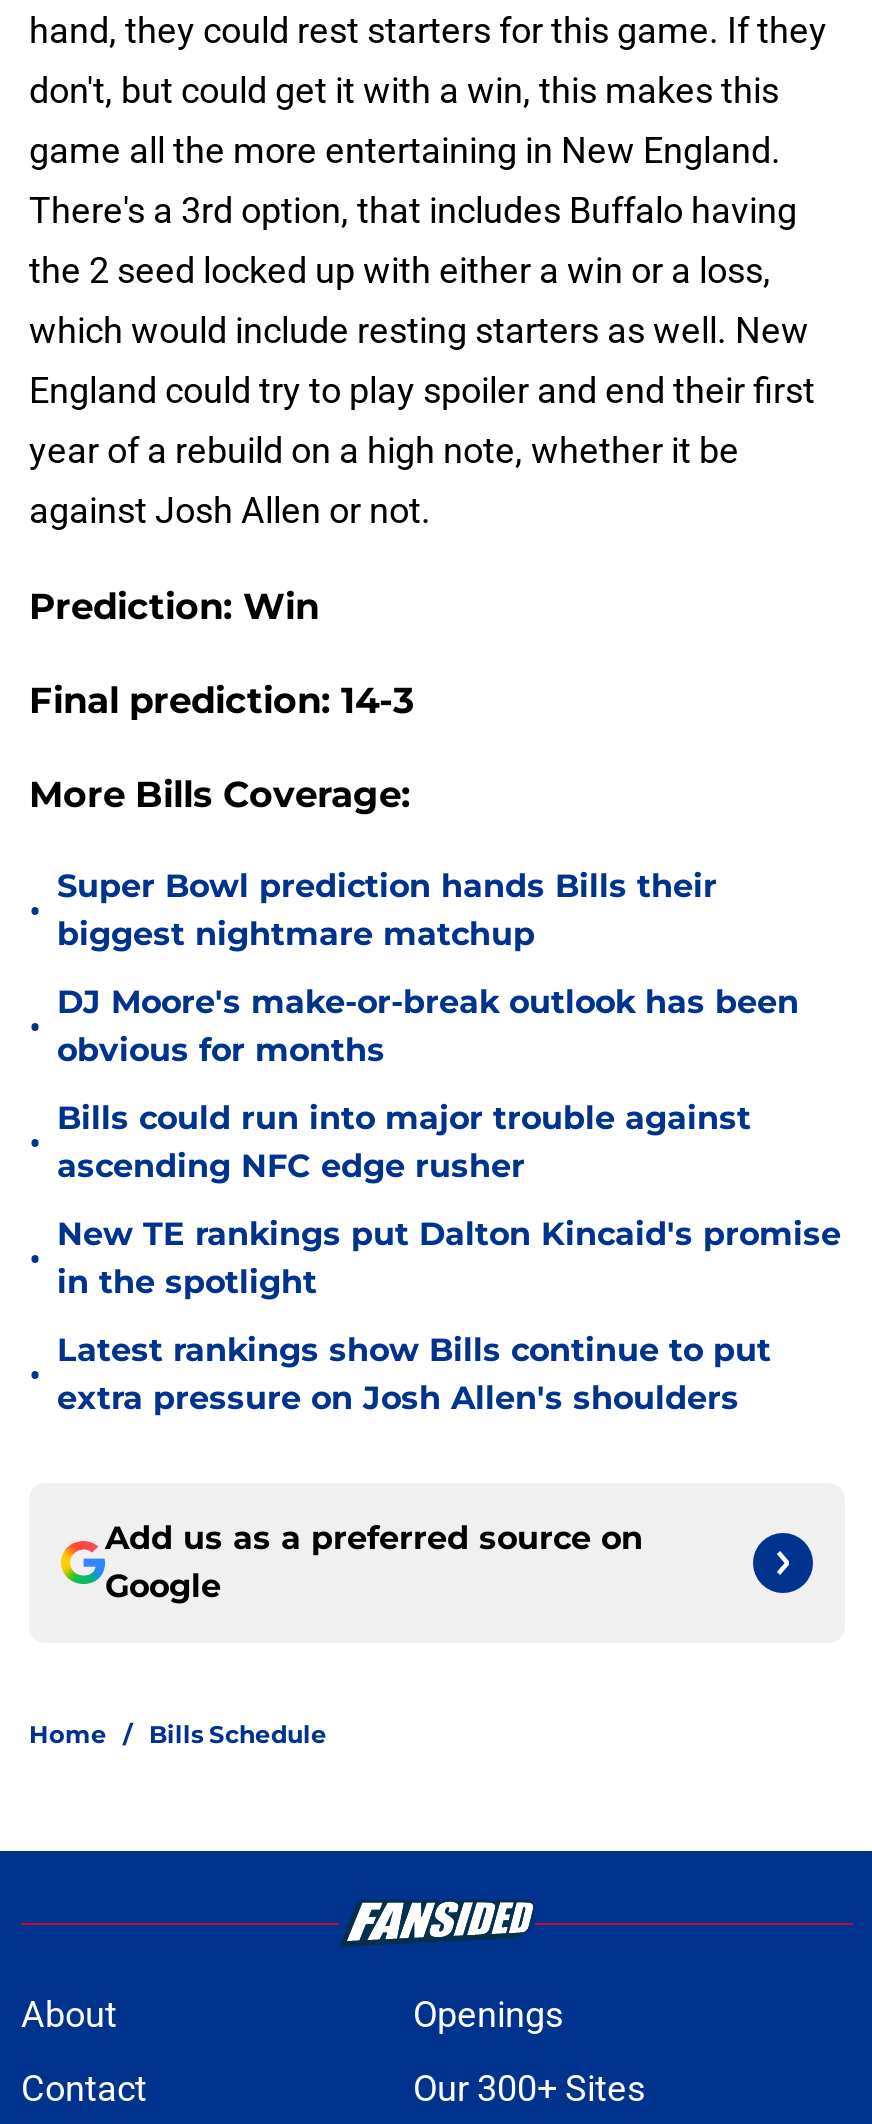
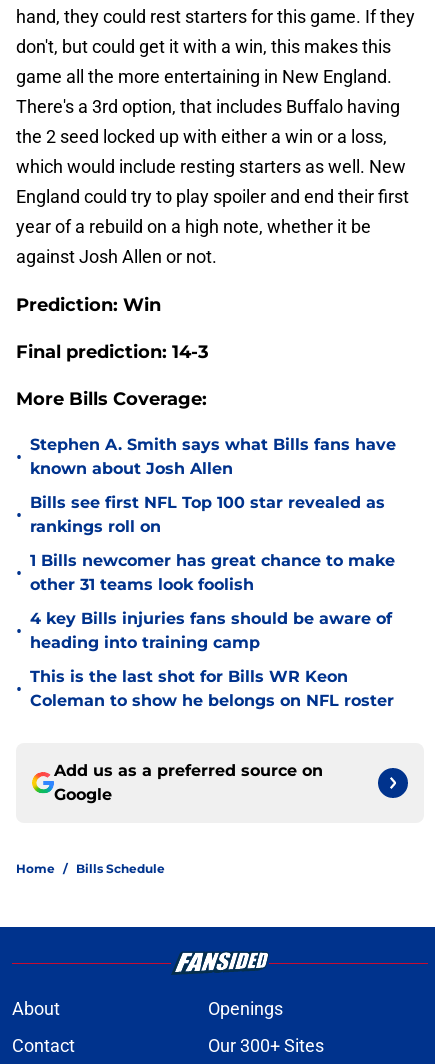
[57,867,717,953] Super Bowl prediction hands Bills their | biggest nightmare matchup -> [30,435,396,478] Stephen A. Smith says what Bills fans have | known about Josh Allen
[57,983,799,1069] DJ Moore's make-or-break outlook has been | obvious for months -> [30,493,385,536] Bills see first NFL Top 100 star revealed as | rankings roll on
[57,1099,751,1185] Bills could run into major trouble against | ascending NFC edge rusher -> [30,551,395,594] 1 Bills newcomer has great chance to make | other 31 teams look foolish
[57,1215,841,1301] New TE rankings put Dalton Kincaid's promise | in the spotlight -> [30,609,392,652] 4 key Bills injuries fans should be aware of | heading into training camp
[57,1331,771,1417] Latest rankings show Bills continue to put | extra pressure on Josh Allen's shoulders -> [30,667,394,710] This is the last shot for Bills WR Keon | Coleman to show he belongs on NFL roster

